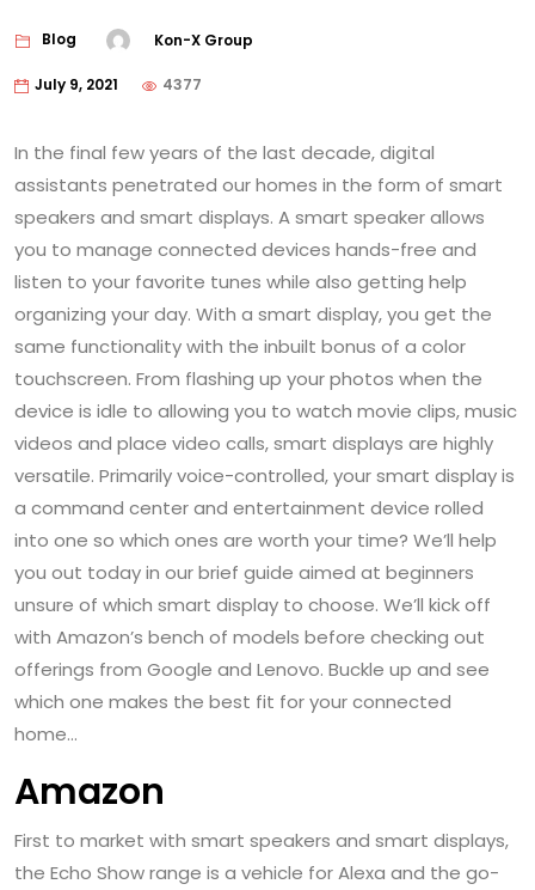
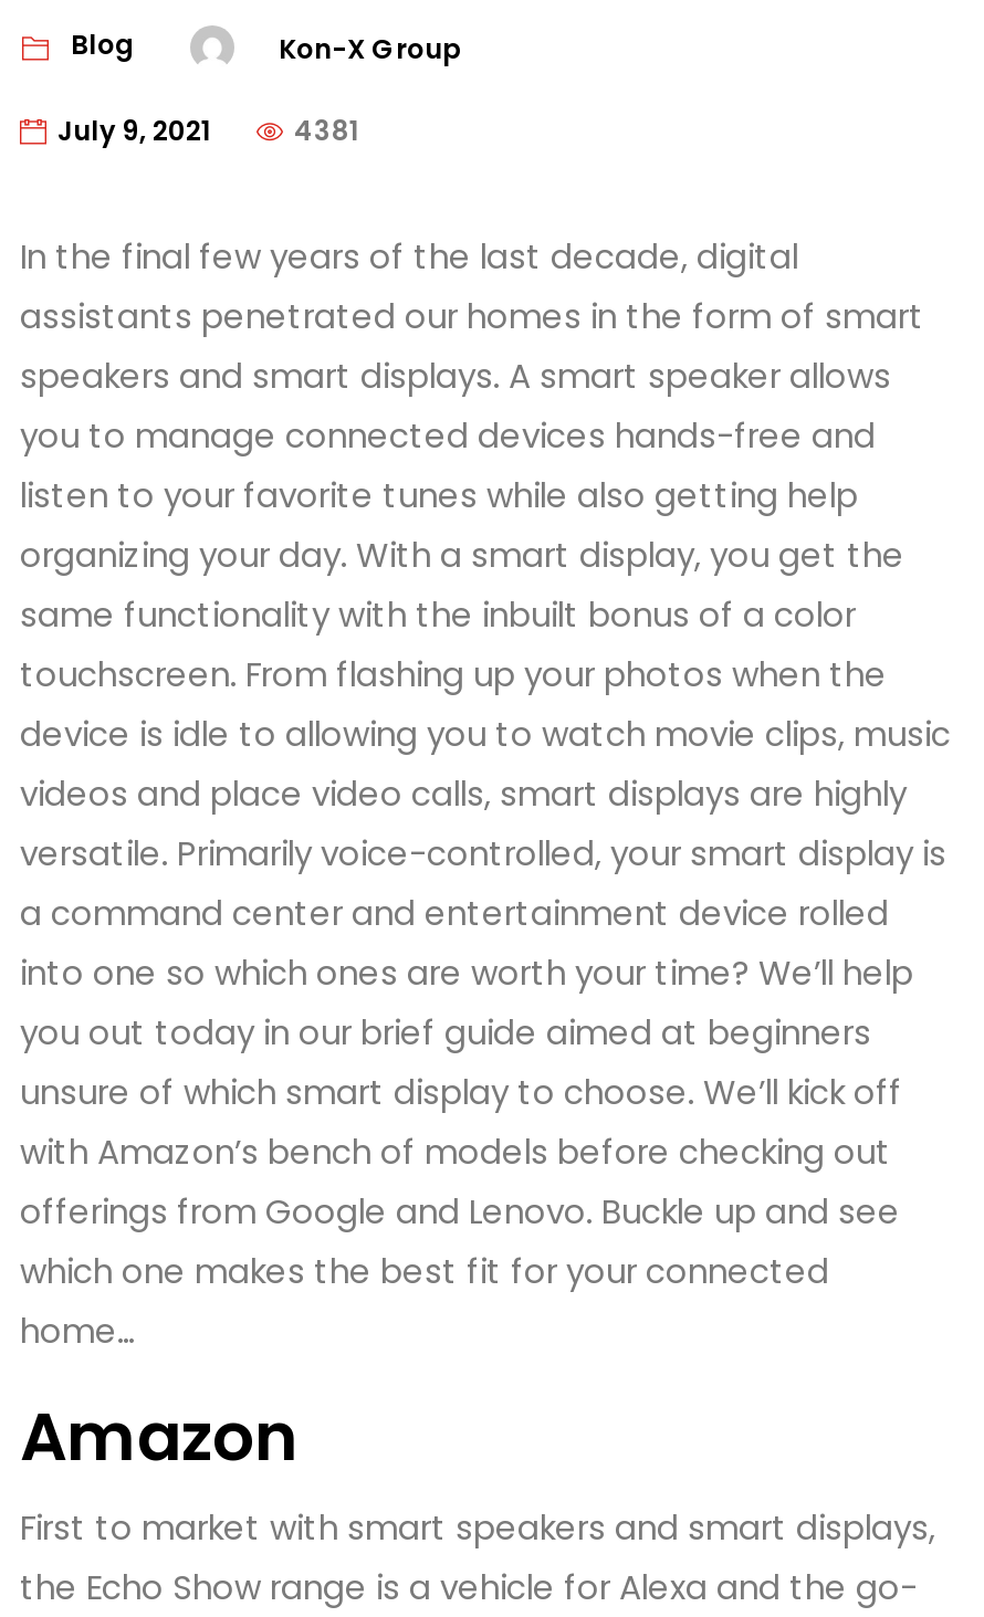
[162,75,202,95] 4377 -> [294,111,360,148] 4381

